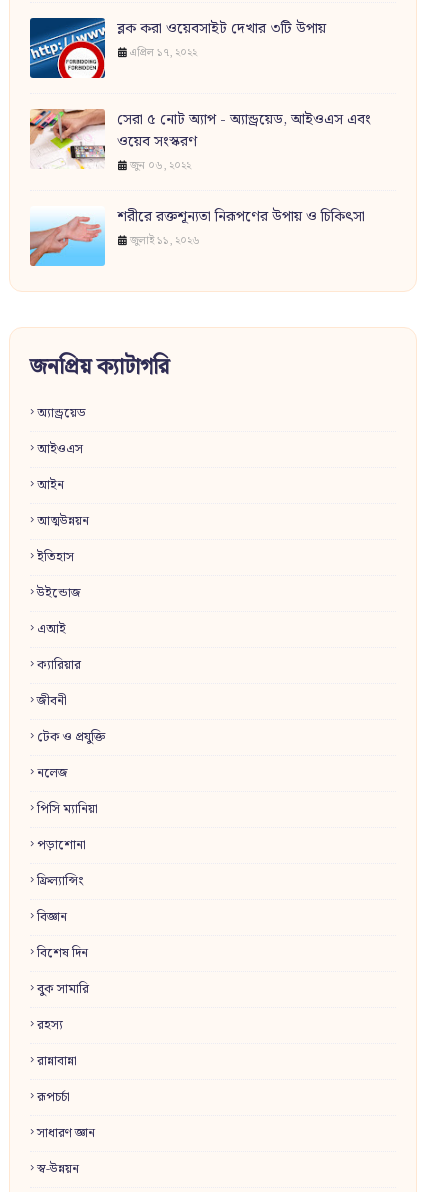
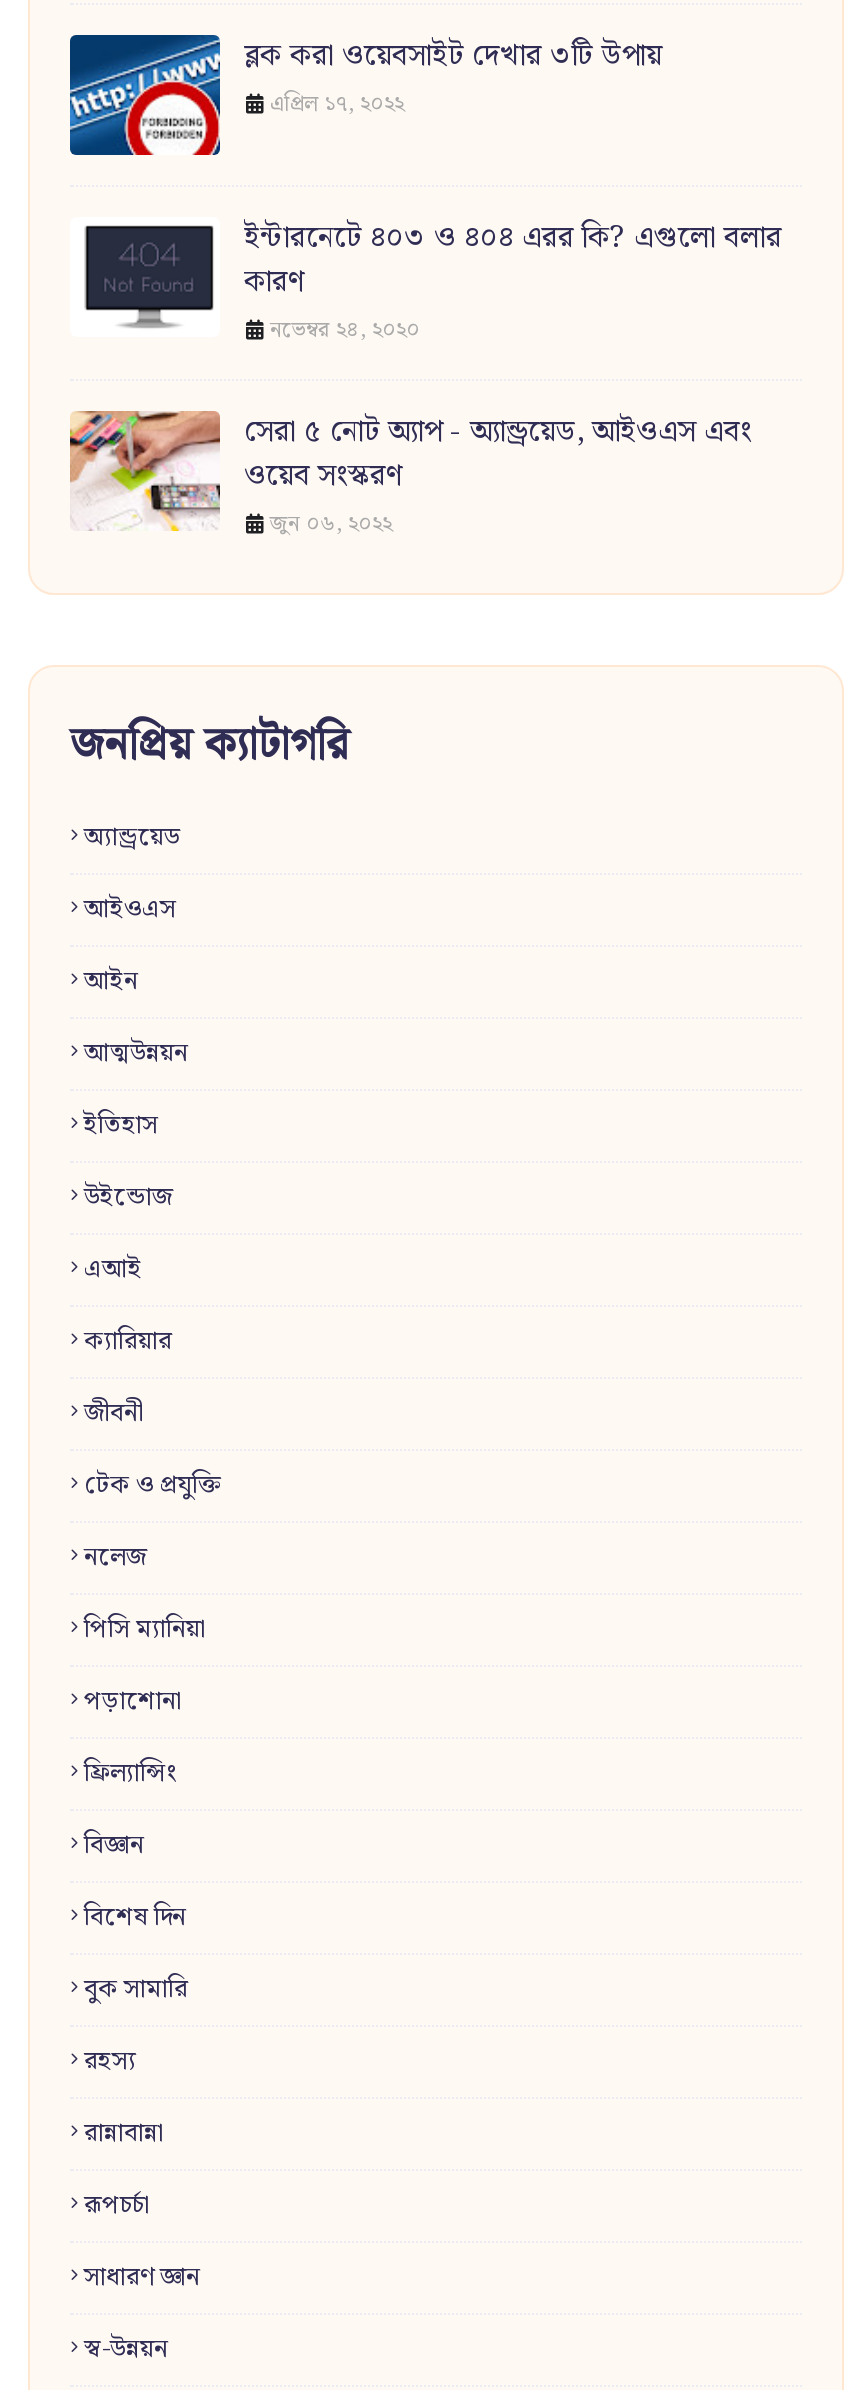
none -> [70,215,782,349] [image] | ইন্টারনেটে ৪০৩ ও ৪০৪ এরর কি? এগুলো বলার | কারণ | নভেম্বর ২৪, ২০২০
moved [29,108,371,175] -> [68,409,752,543]: [image] | সেরা ৫ নোট অ্যাপ - অ্যান্ড্রয়েড, আইওএস এবং | ওয়েব সংস্করণ | জুন ০৬, ২০২২
[29,205,365,267] [image] | শরীরে রক্তশূন্যতা নিরূপণের উপায় ও চিকিৎসা | জুলাই ১১, ২০২৬ -> none

